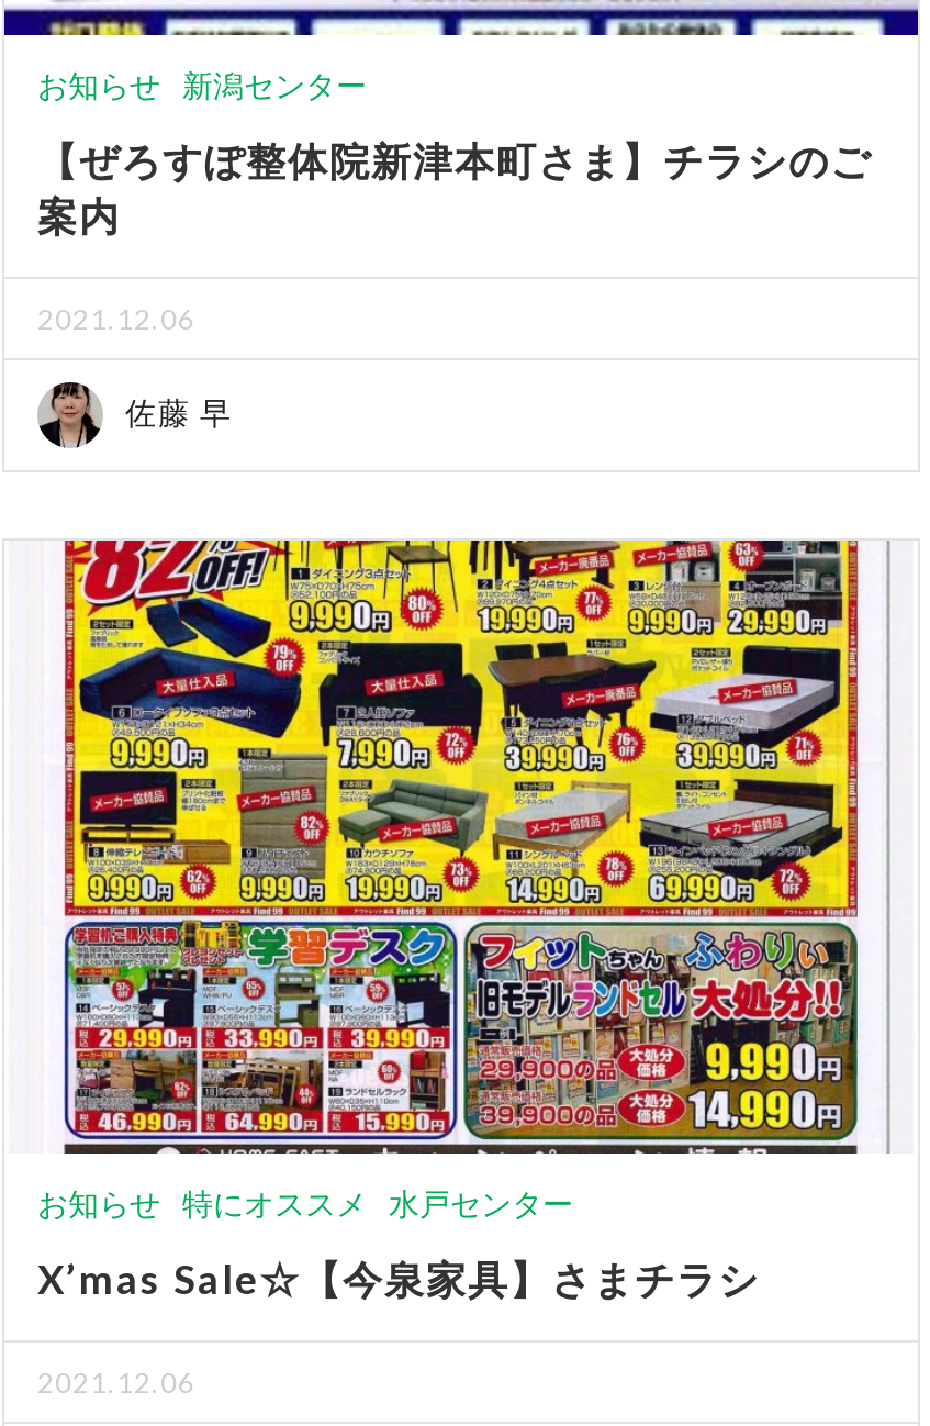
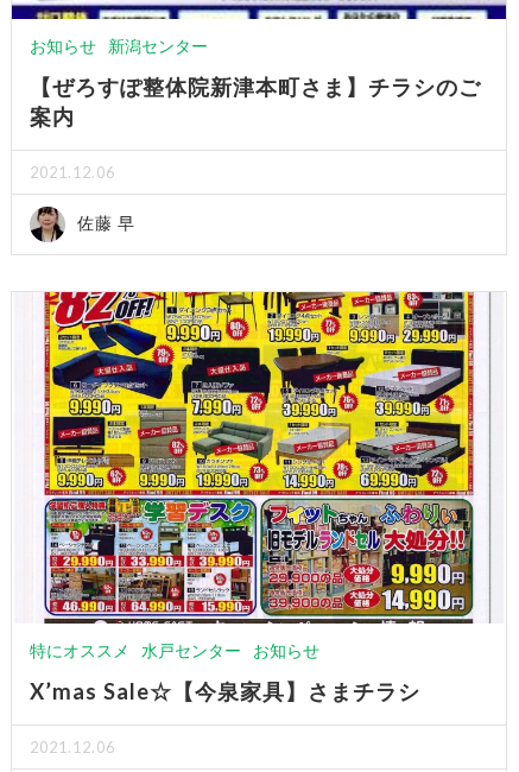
[37,1185,573,1222] お知らせ 特にオススメ 水戸センター -> [30,640,319,661] 特にオススメ 水戸センター お知らせ

